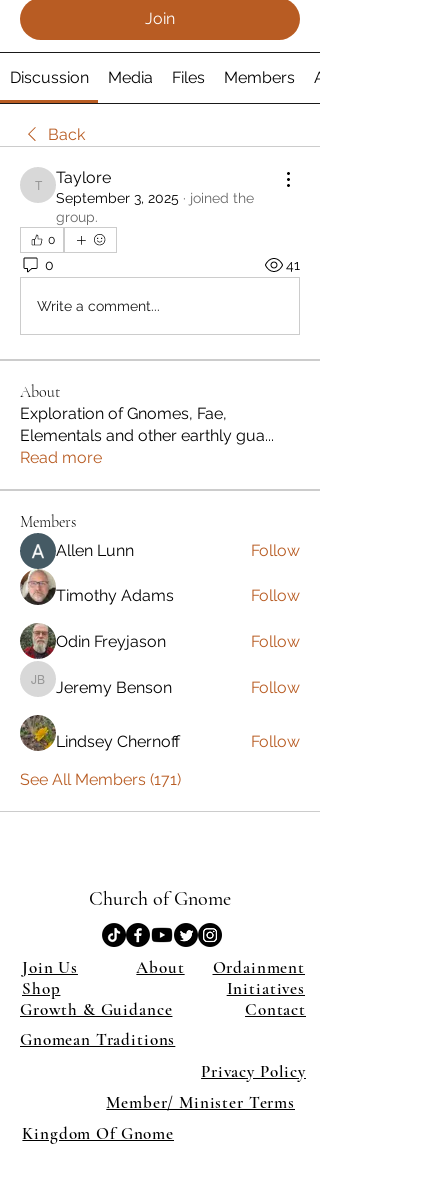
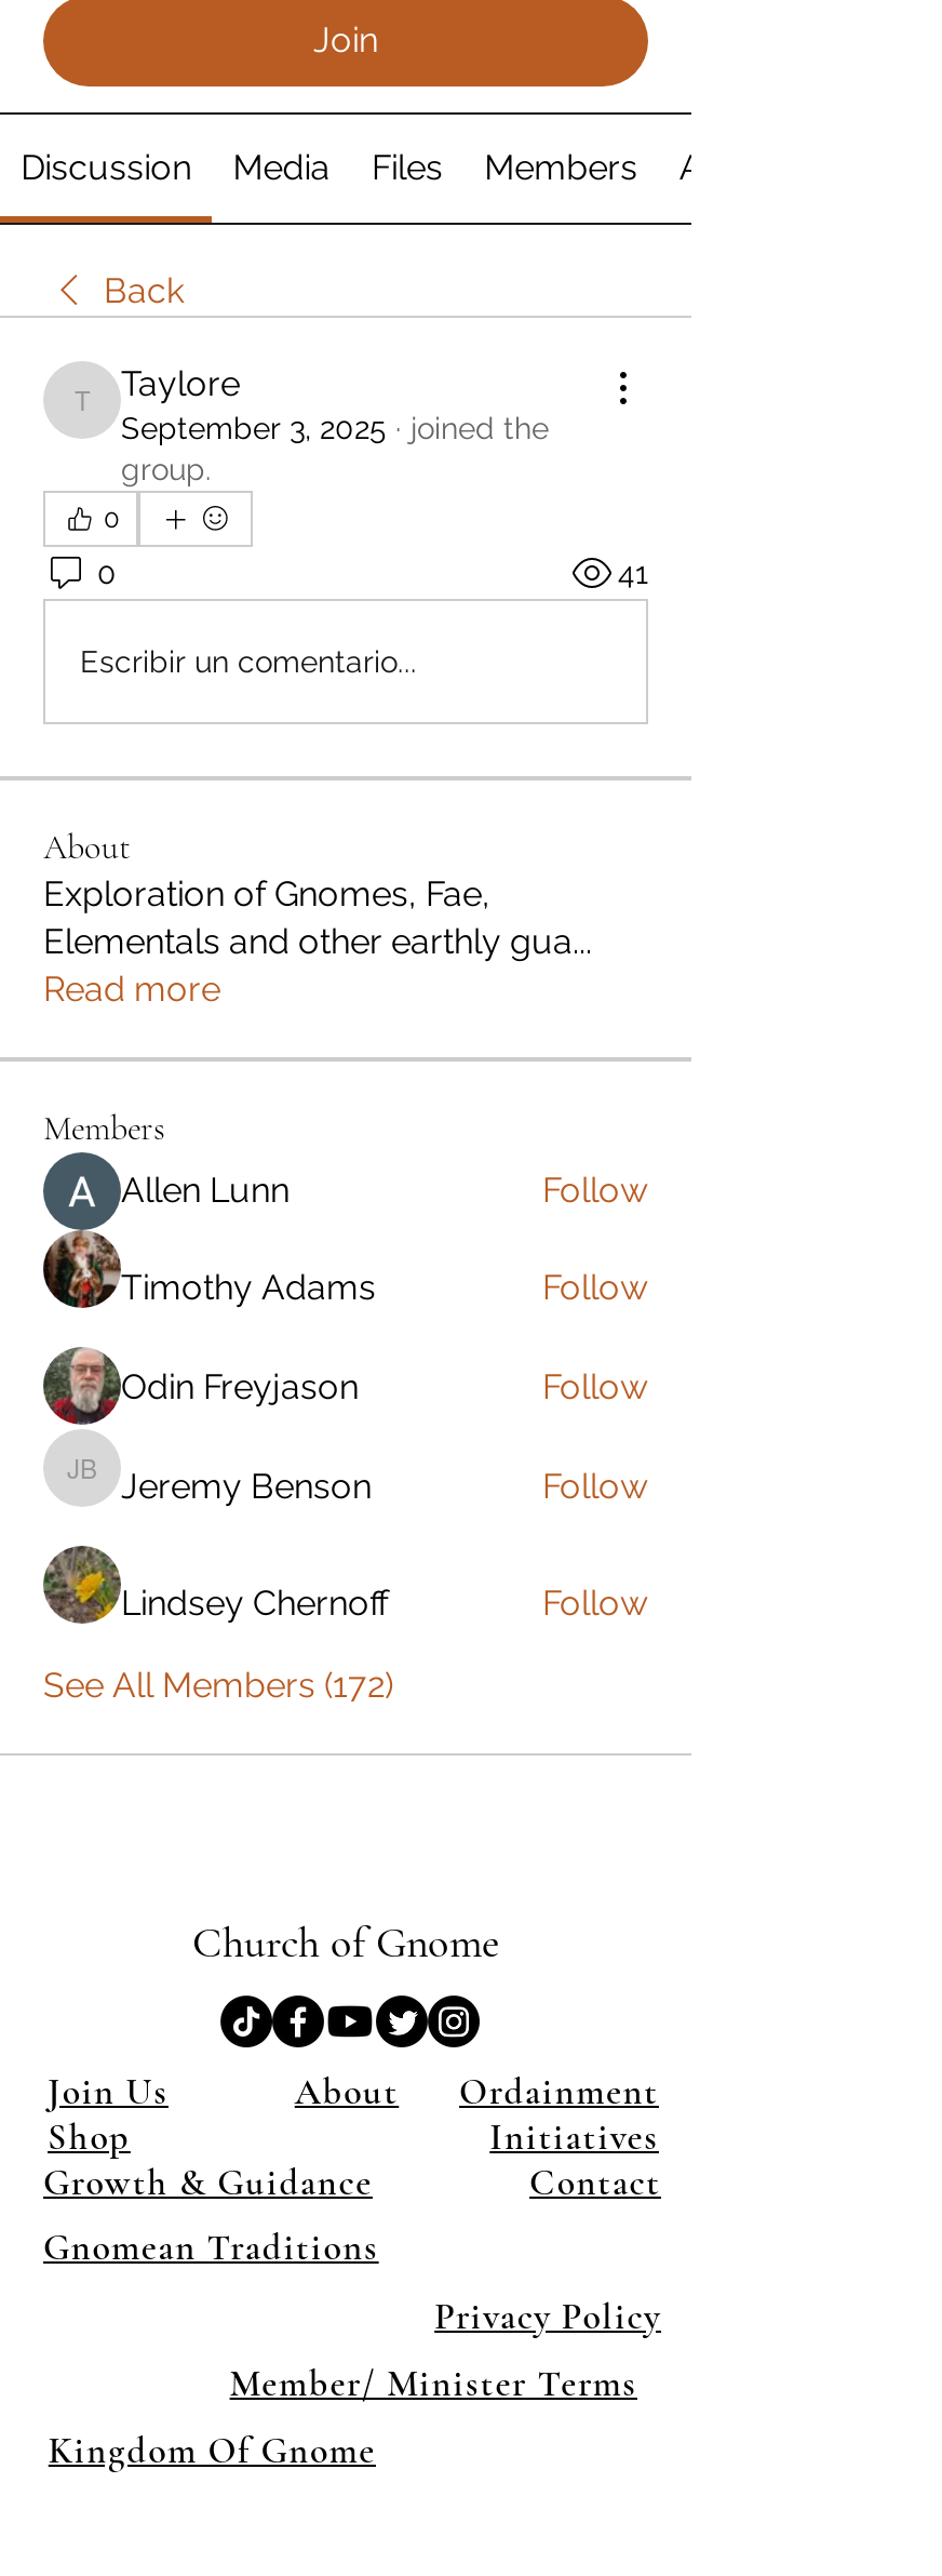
[37,298,160,314] Write a comment... -> [80,644,417,679] Escribir un comentario...
[20,569,54,605] [image] -> [43,1234,121,1308] [image]
[20,770,181,789] See All Members (171) -> [43,1666,393,1707] See All Members (172)

